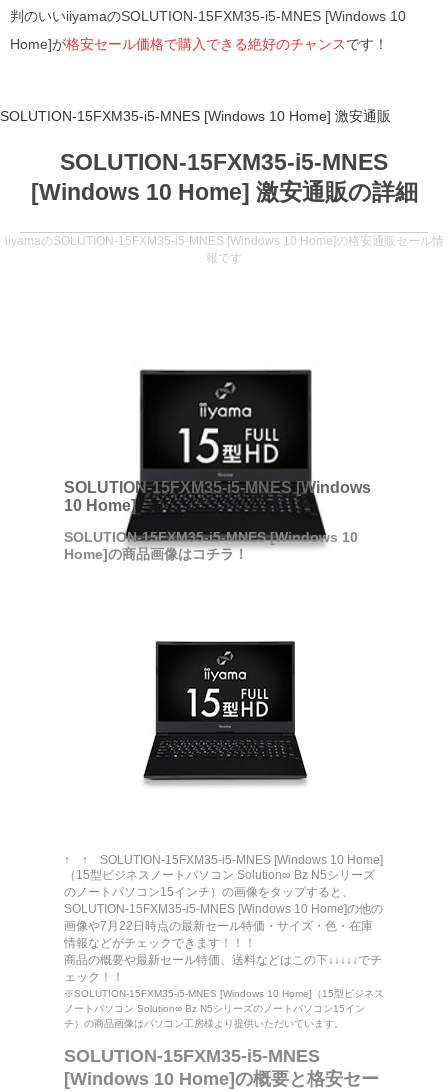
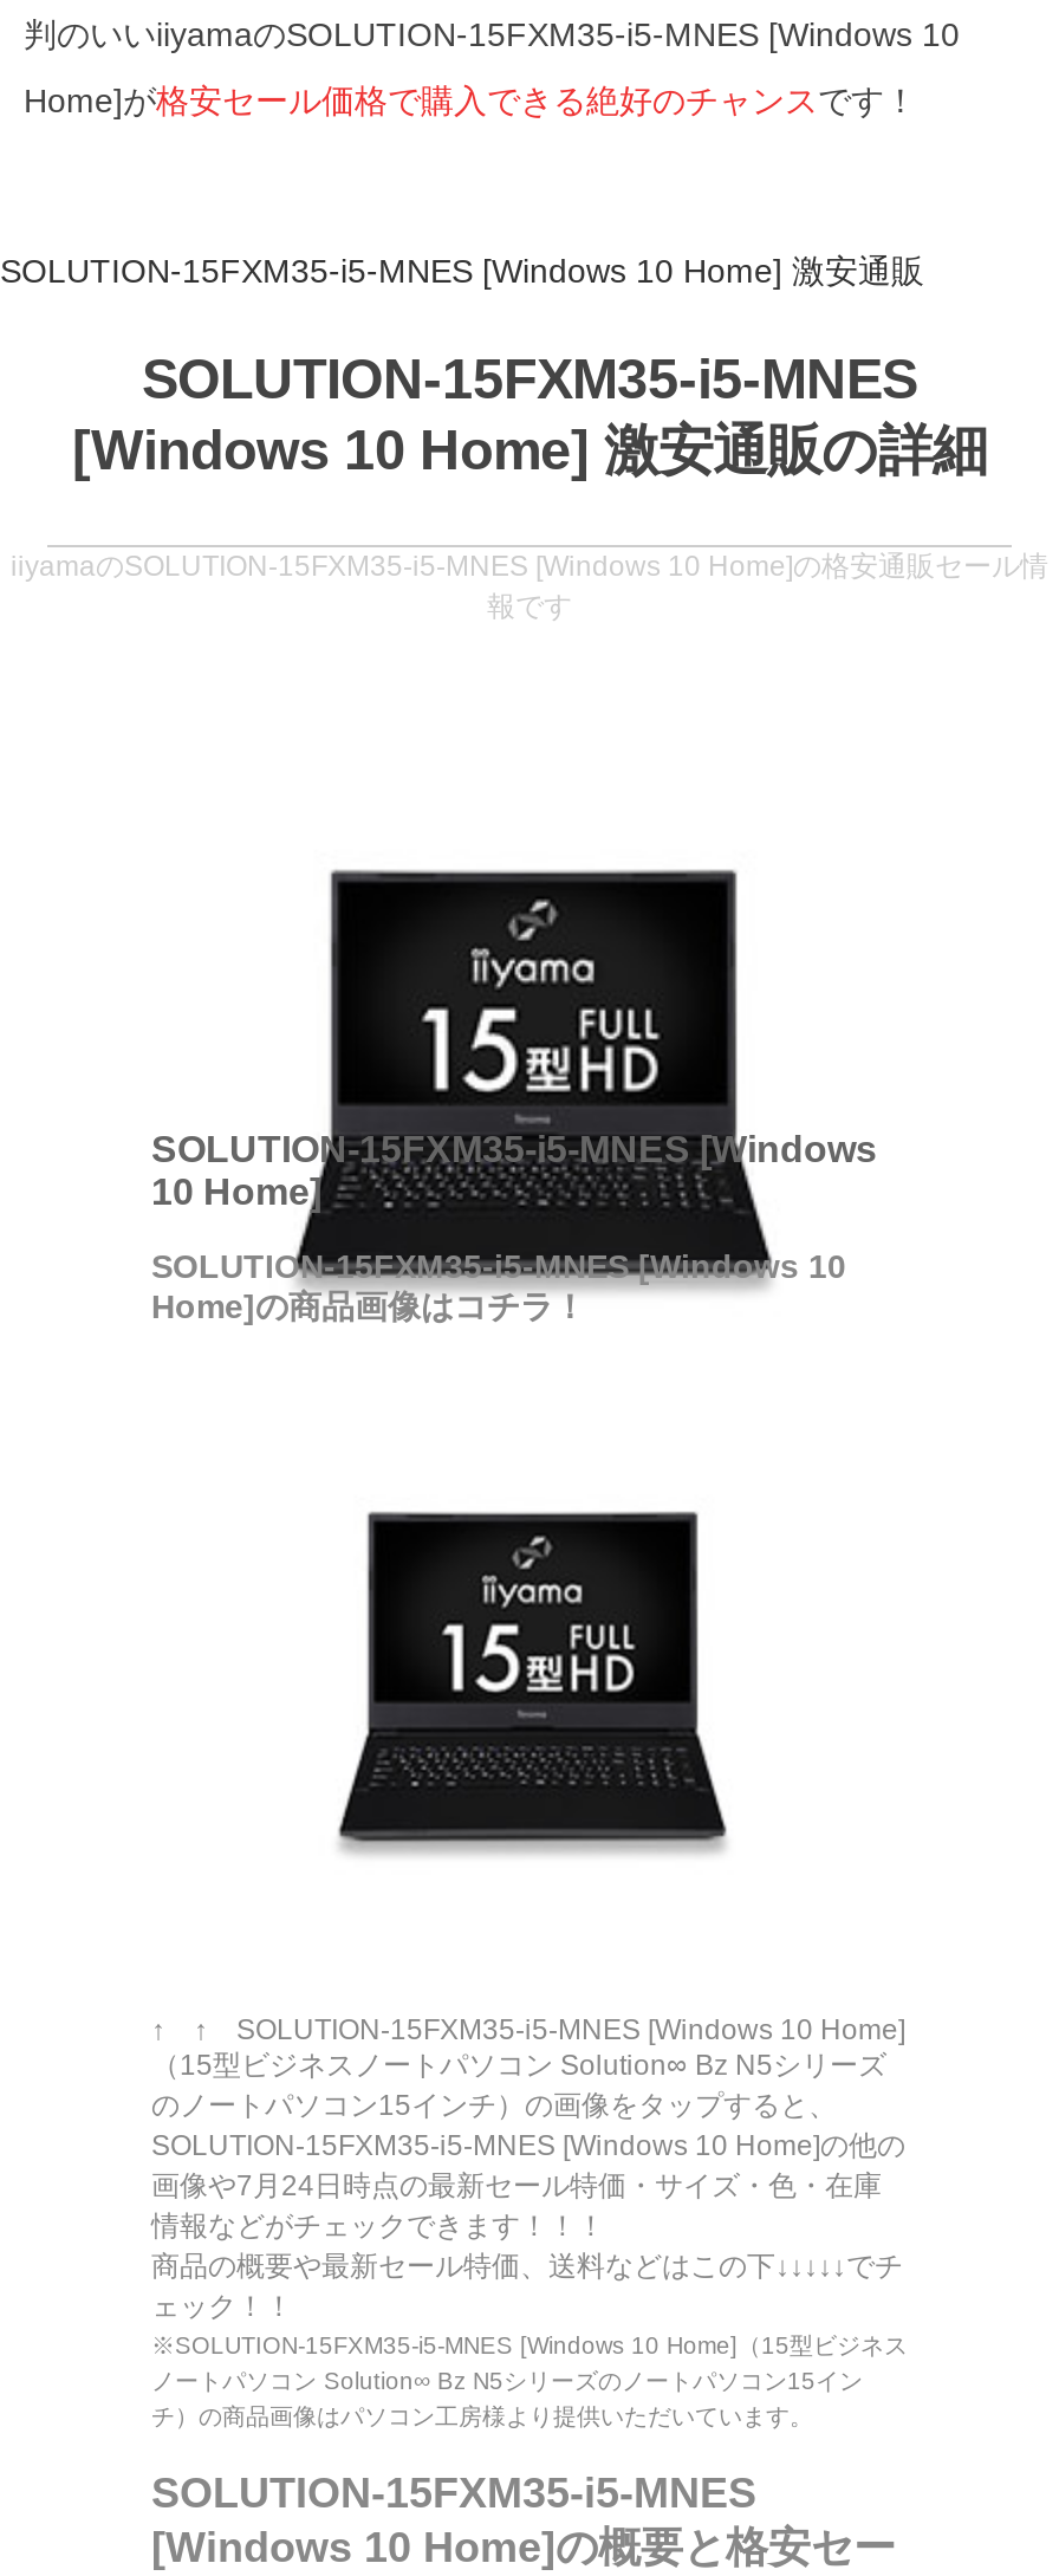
[64,919,373,933] 画像や7月22日時点の最新セール特価・サイズ・色・在庫 -> [151,2169,882,2202] 画像や7月24日時点の最新セール特価・サイズ・色・在庫

